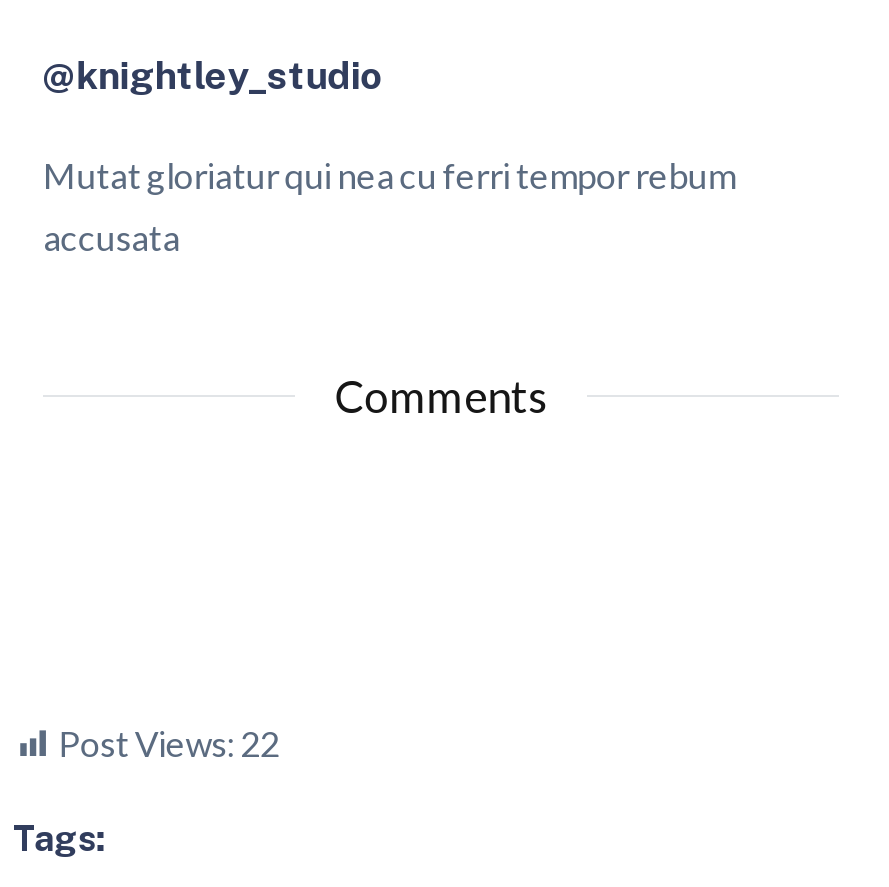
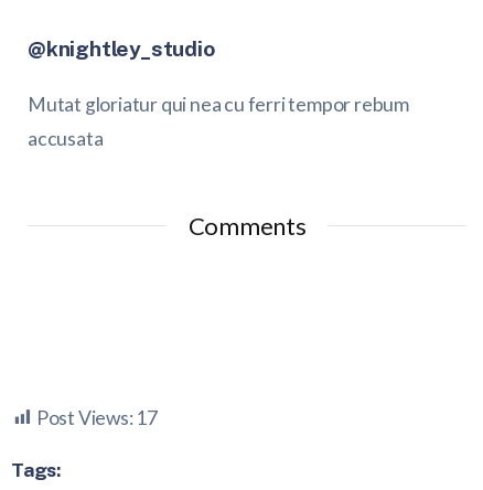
[59,722,279,764] Post Views: 22 -> [36,406,158,429] Post Views: 17

